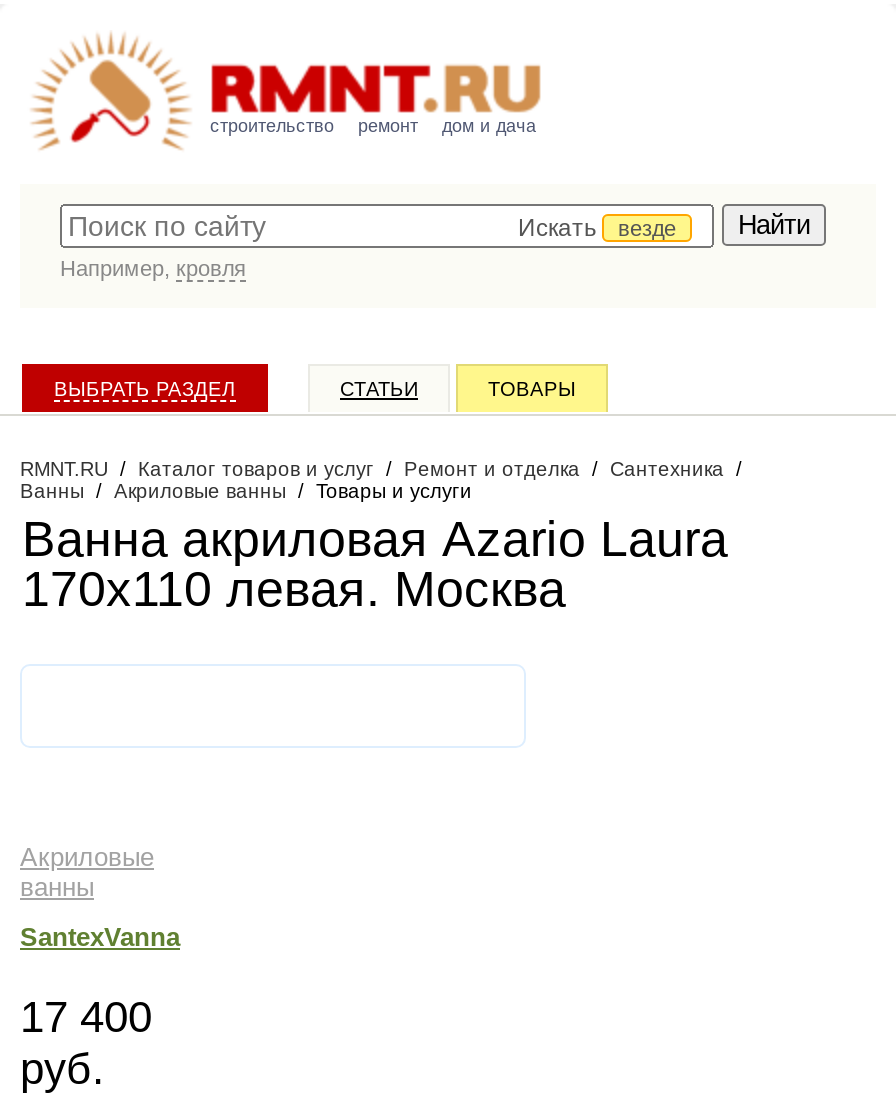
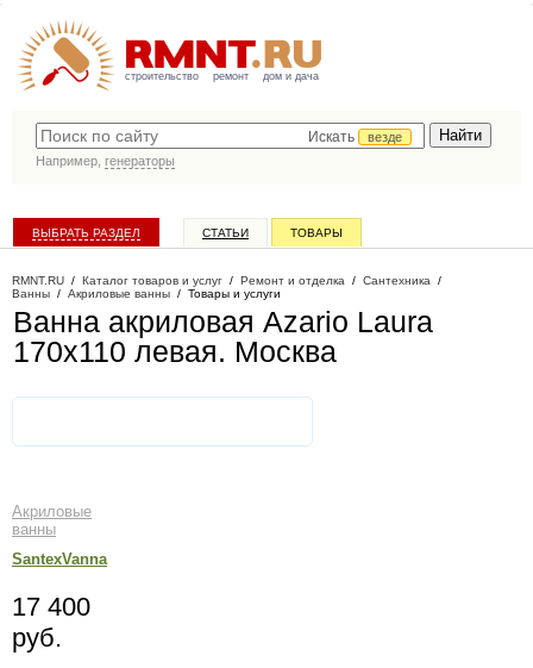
[60,256,246,280] Например, кровля -> [36,154,175,168] Например, генераторы

